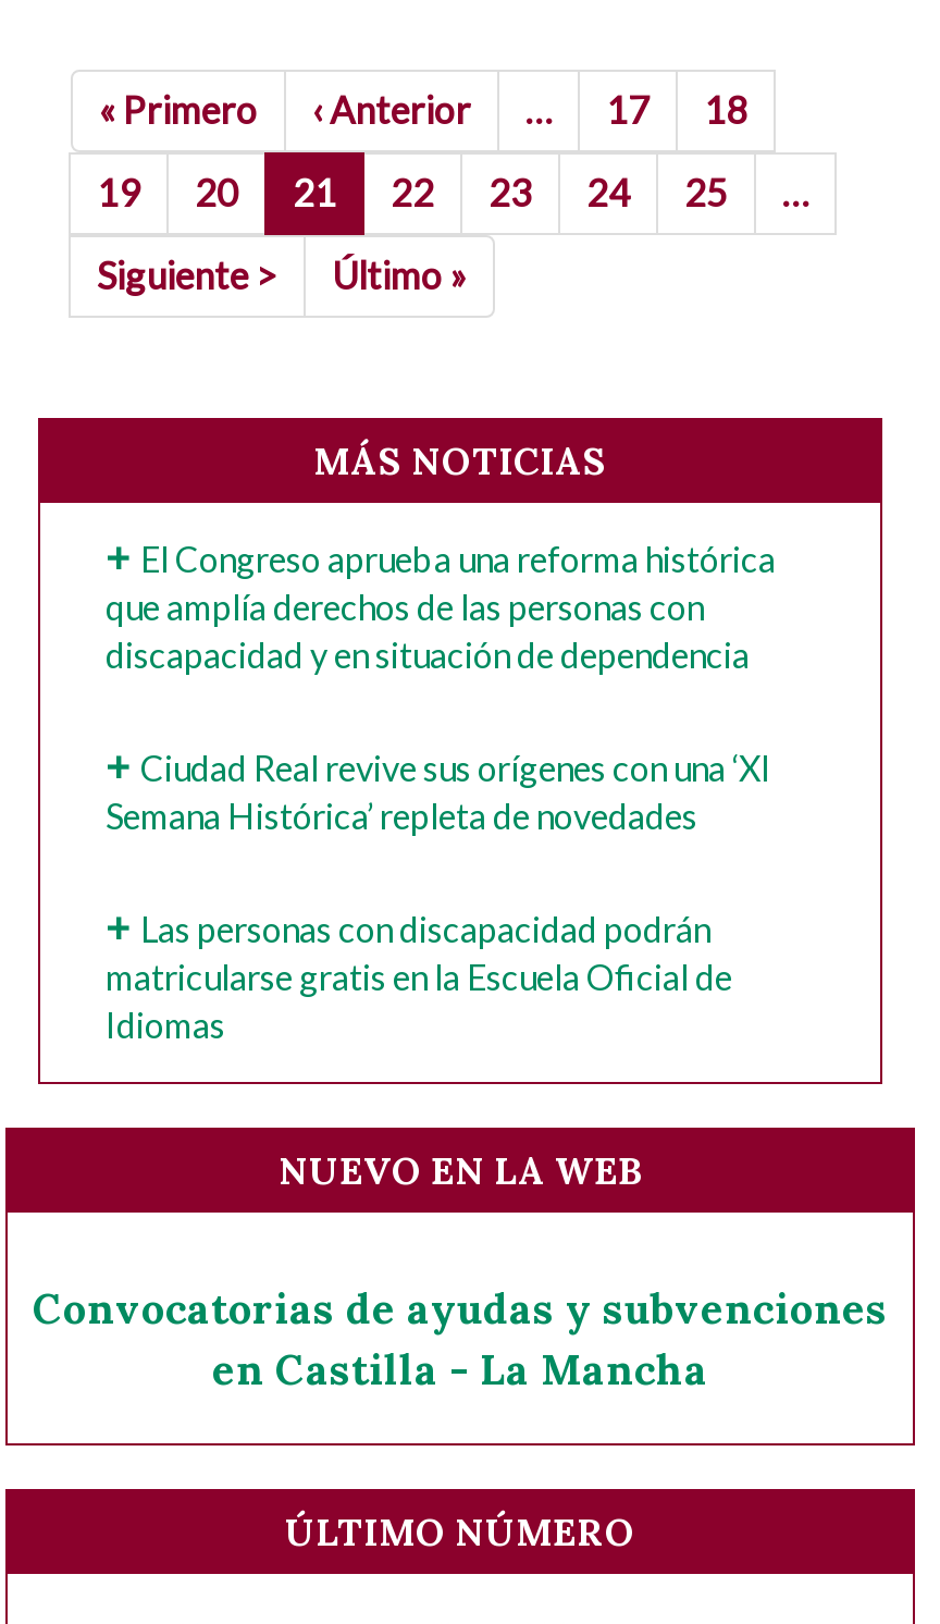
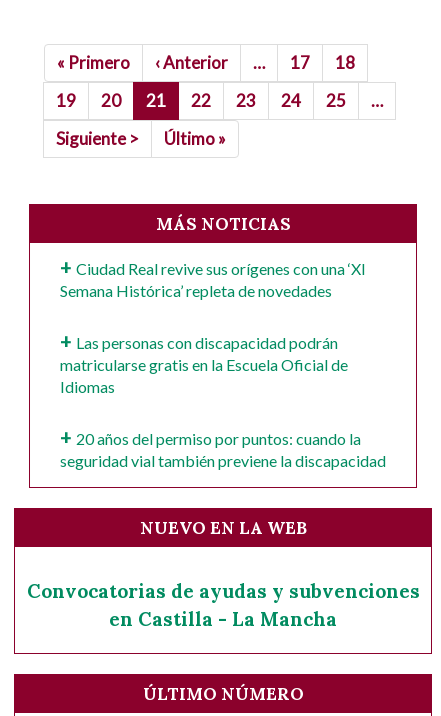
[106,538,776,675] El Congreso aprueba una reforma histórica | que amplía derechos de las personas con | discapacidad y en situación de dependencia -> none
moved [106,747,771,1045] -> [60,259,366,396]: Ciudad Real revive sus orígenes con una ‘XI | Semana Histórica’ repleta de novedades | Las personas con discapacidad podrán | matricularse gratis en la Escuela Oficial de | Idiomas
none -> [60,429,386,470] 20 años del permiso por puntos: cuando la | seguridad vial también previene la discapacidad

